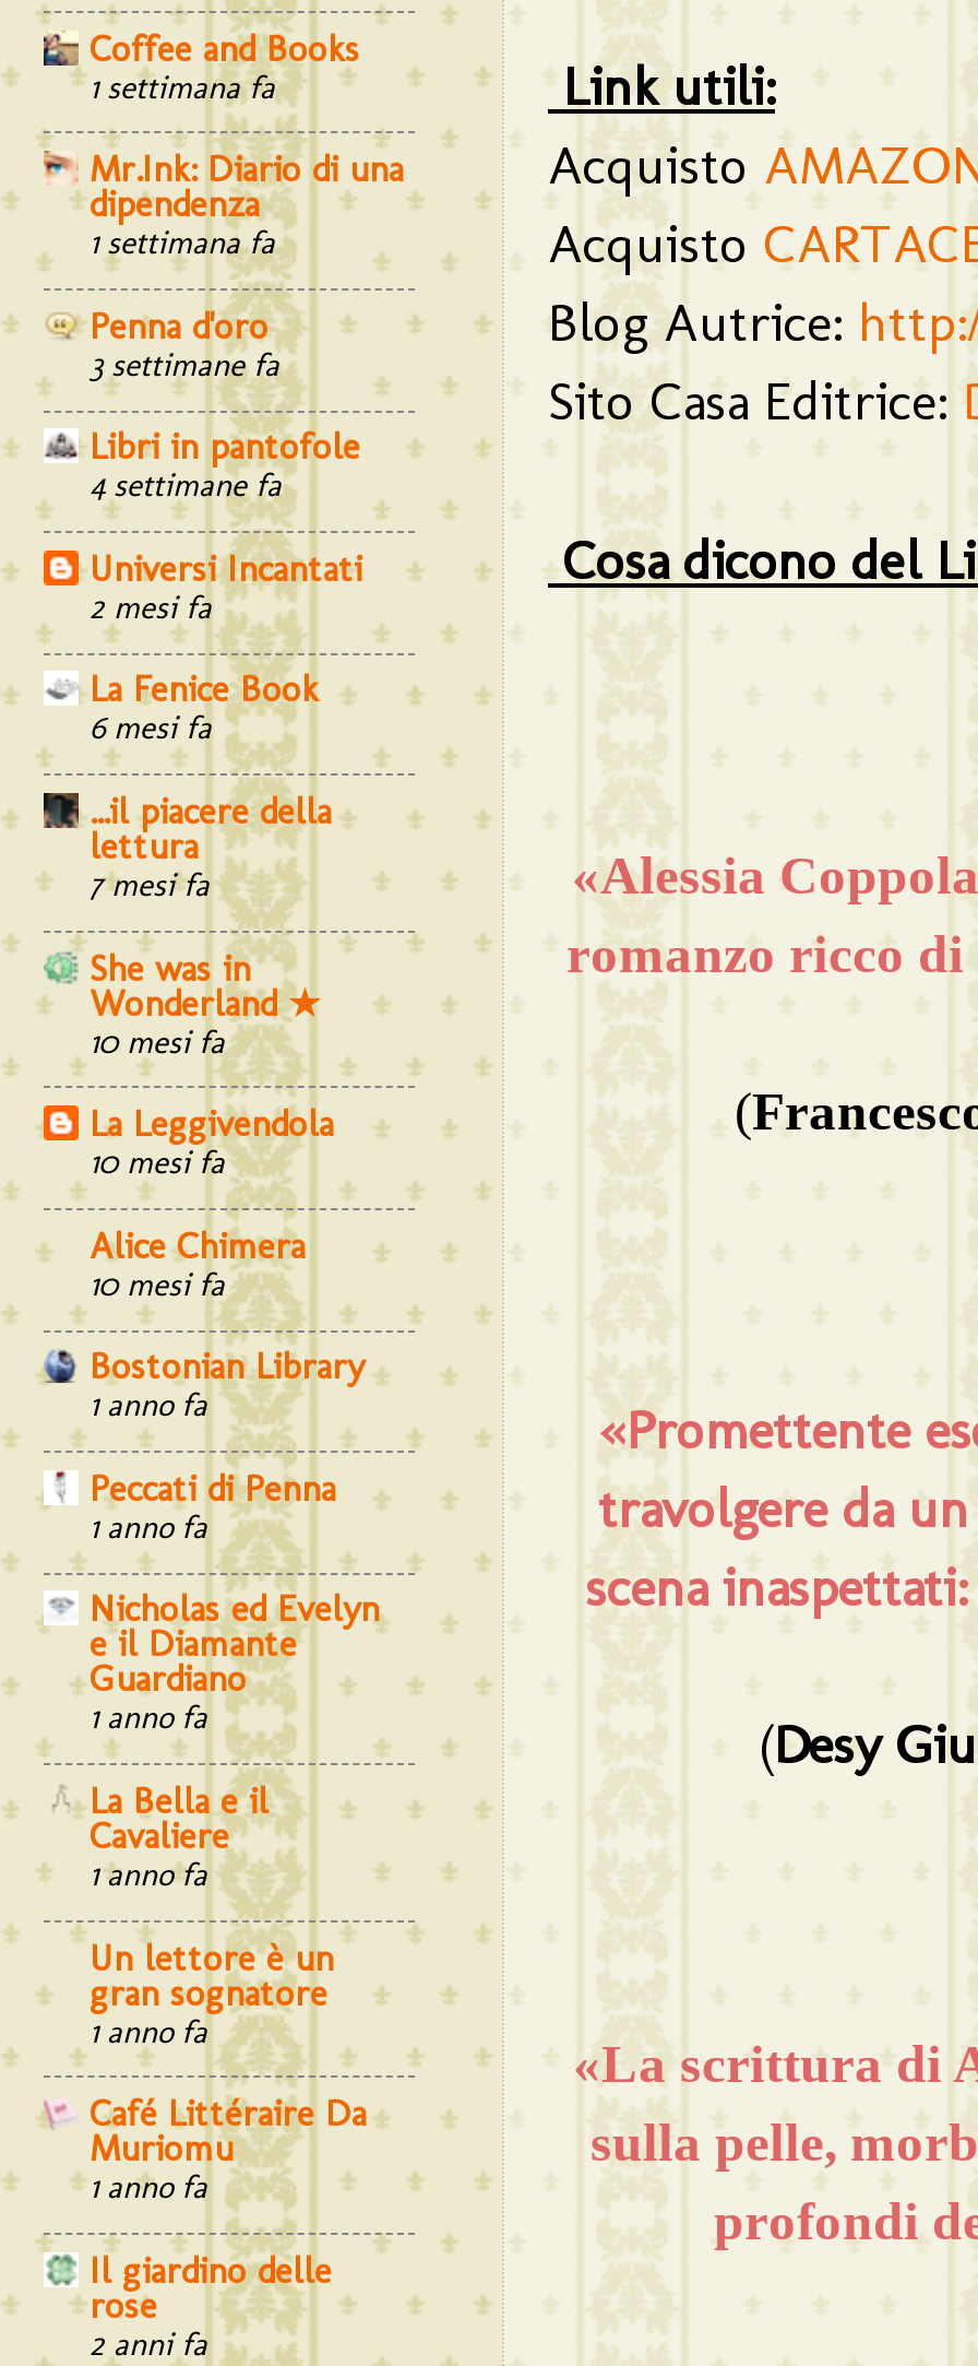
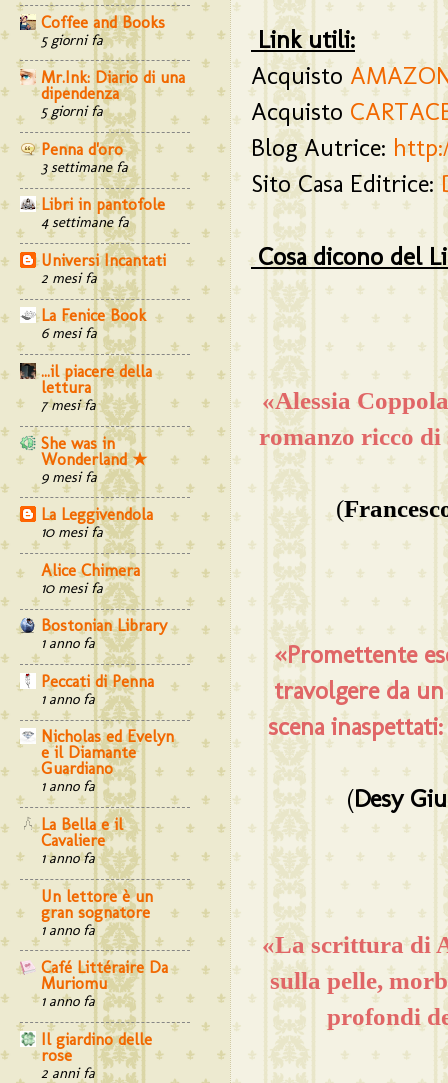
[90,67,275,106] 1 settimana fa -> [41,31,103,49] 5 giorni fa
[90,223,275,263] 1 settimana fa -> [41,102,103,120] 5 giorni fa
[90,1022,225,1061] 10 mesi fa -> [41,468,97,486] 9 mesi fa

